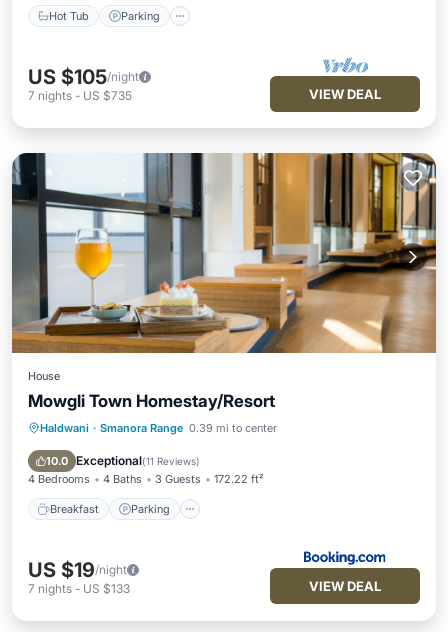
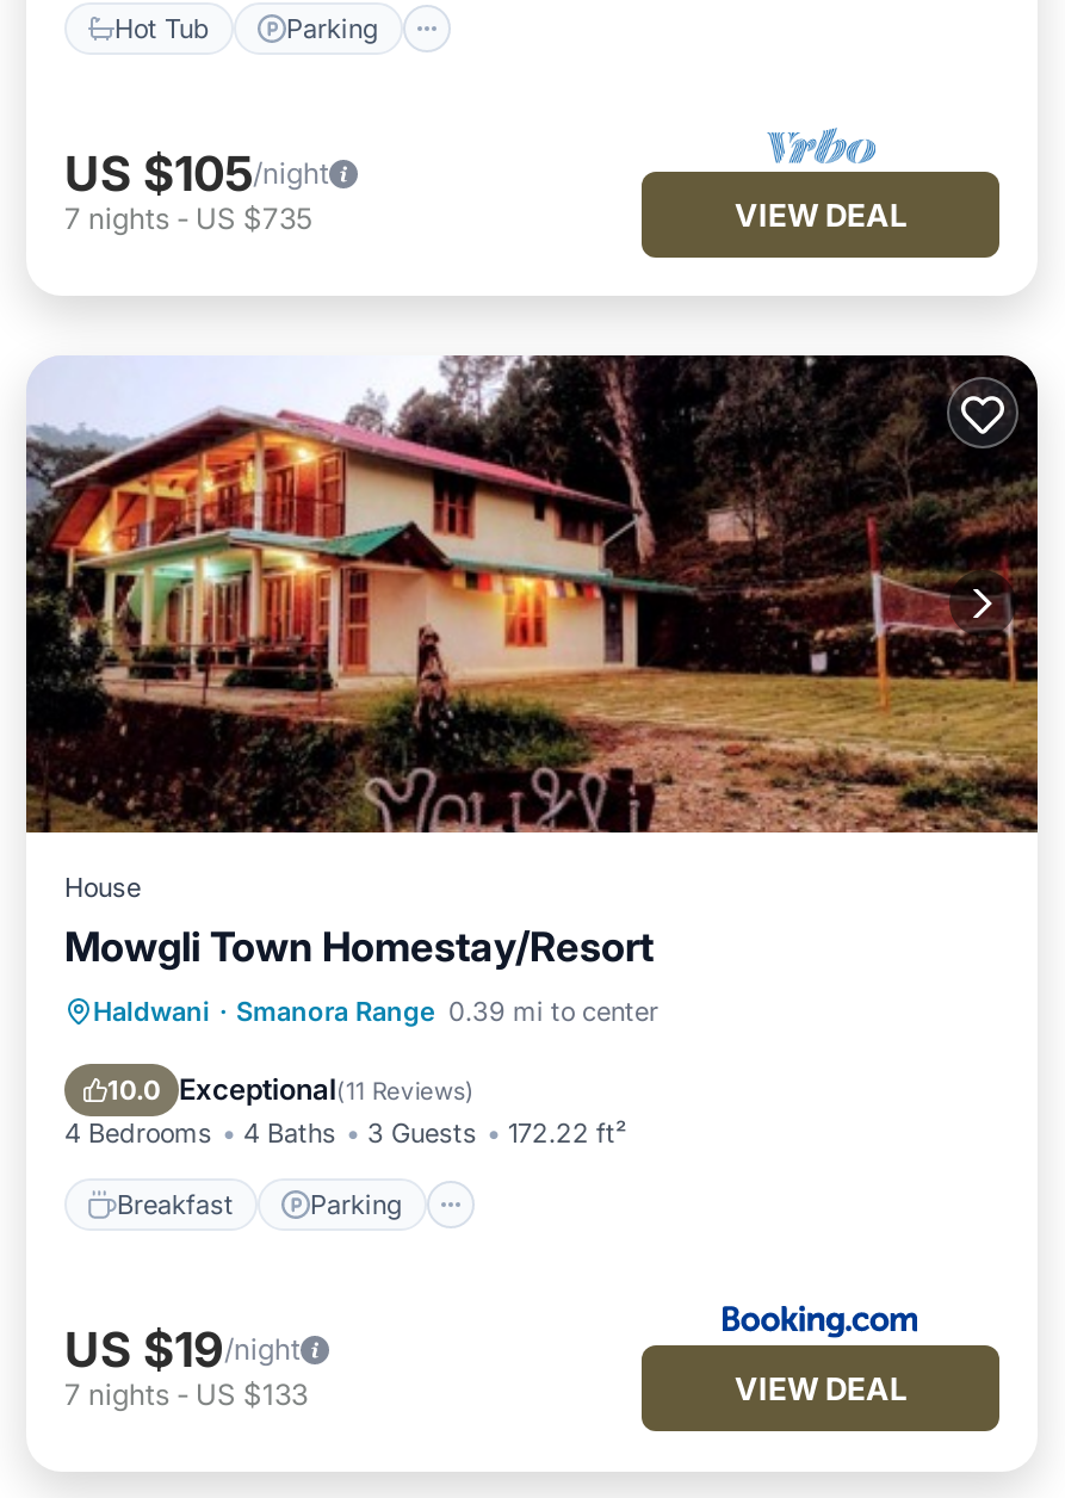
[11,152,437,354] [image] -> [24,353,1040,835] [image]

